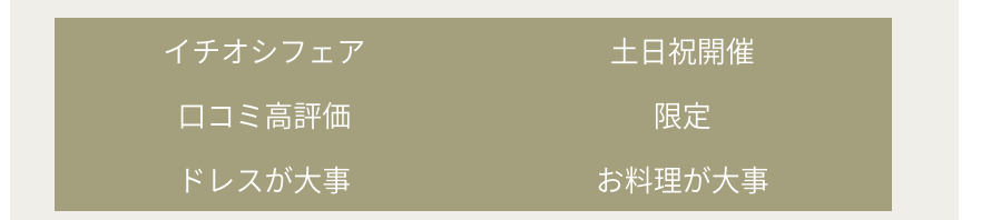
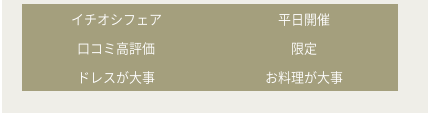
[610,28,755,70] 土日祝開催 -> [278,9,330,28] 平日開催

